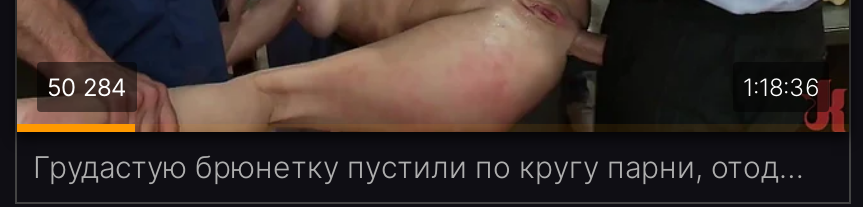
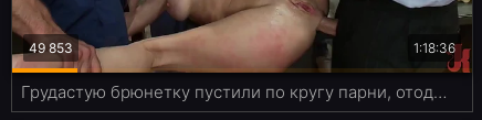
[47,73,127,103] 50 284 -> [29,40,73,57] 49 853

